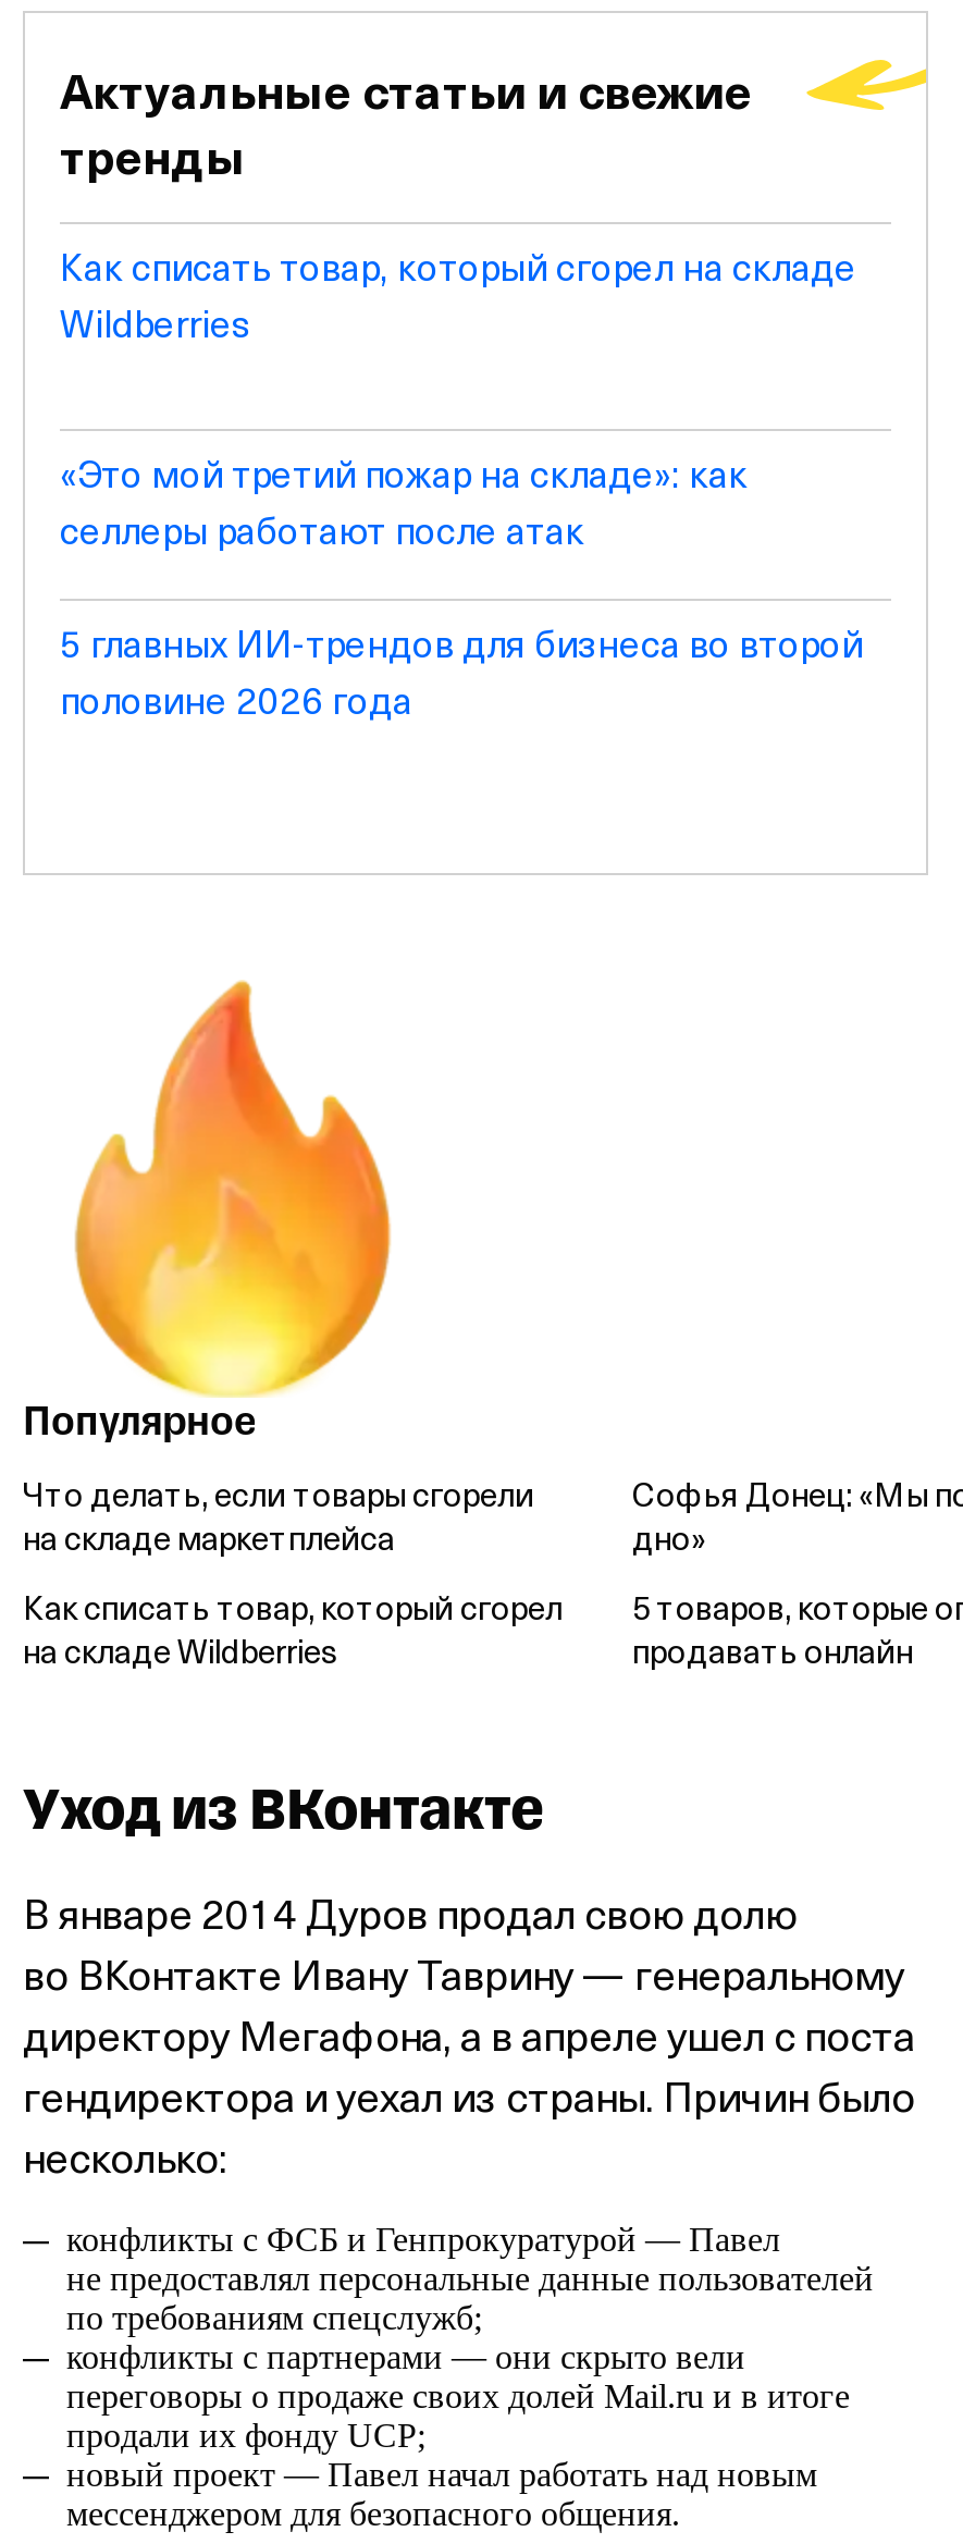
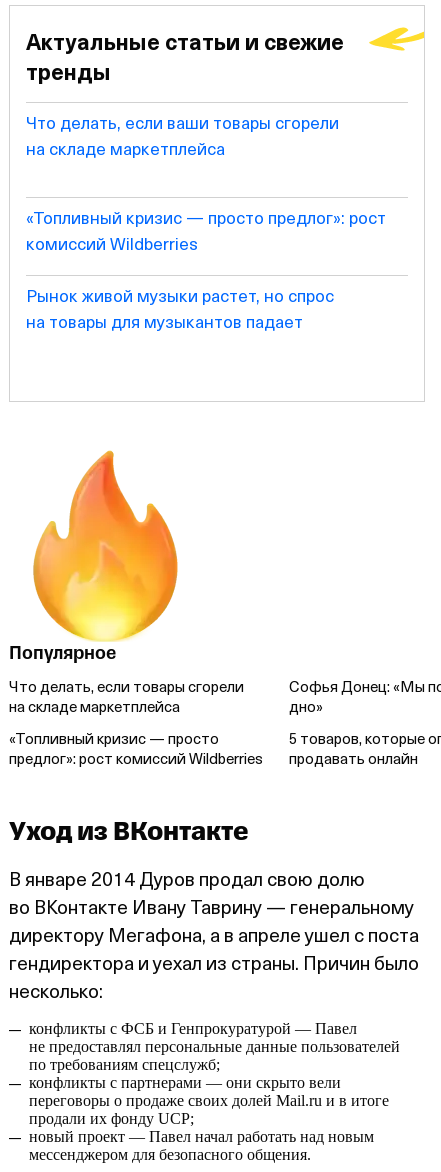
[60,238,856,351] Как списать товар, который сгорел на складе | Wildberries -> [26,109,339,161] Что делать, если ваши товары сгорели | на складе маркетплейса
[60,443,748,556] «Это мой третий пожар на складе»: как | селлеры работают после атак -> [26,204,386,256] «Топливный кризис — просто предлог»: рост | комиссий Wildberries
[60,614,863,727] 5 главных ИИ‑трендов для бизнеса во второй | половине 2026 года -> [26,282,334,334] Рынок живой музыки растет, но спрос | на товары для музыкантов падает
[23,1583,563,1675] Как списать товар, который сгорел | на складе Wildberries -> [9,727,263,769] «Топливный кризис — просто | предлог»: рост комиссий Wildberries

